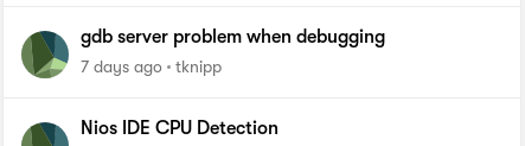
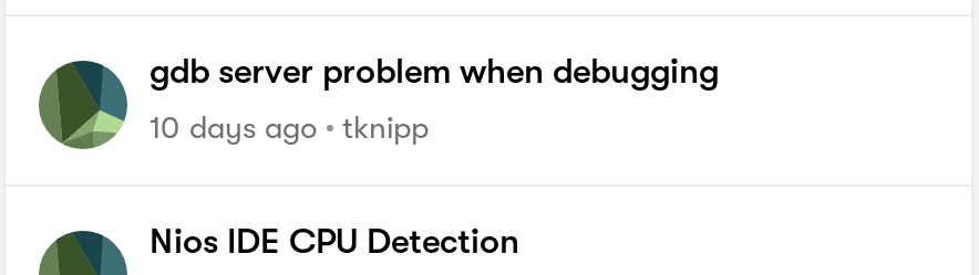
[81,57,222,76] 7 days ago tknipp -> [150,109,429,145] 10 days ago tknipp

